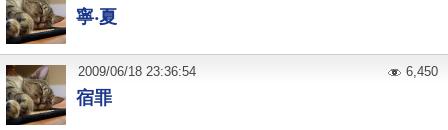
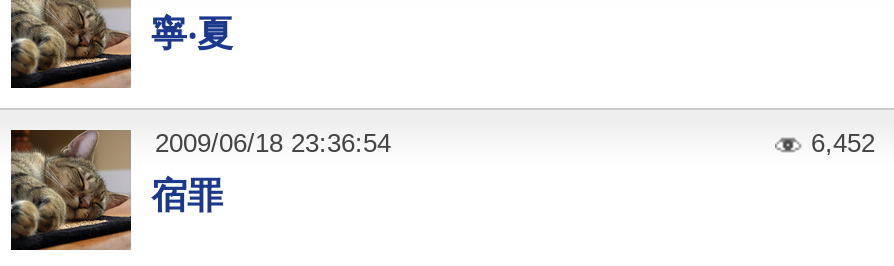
[406,64,438,79] 6,450 -> [811,128,875,158] 6,452

